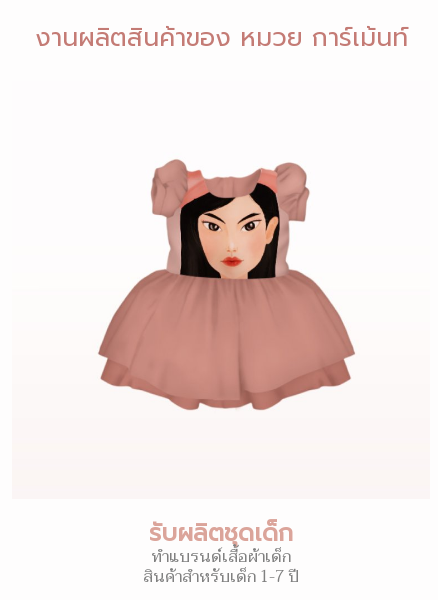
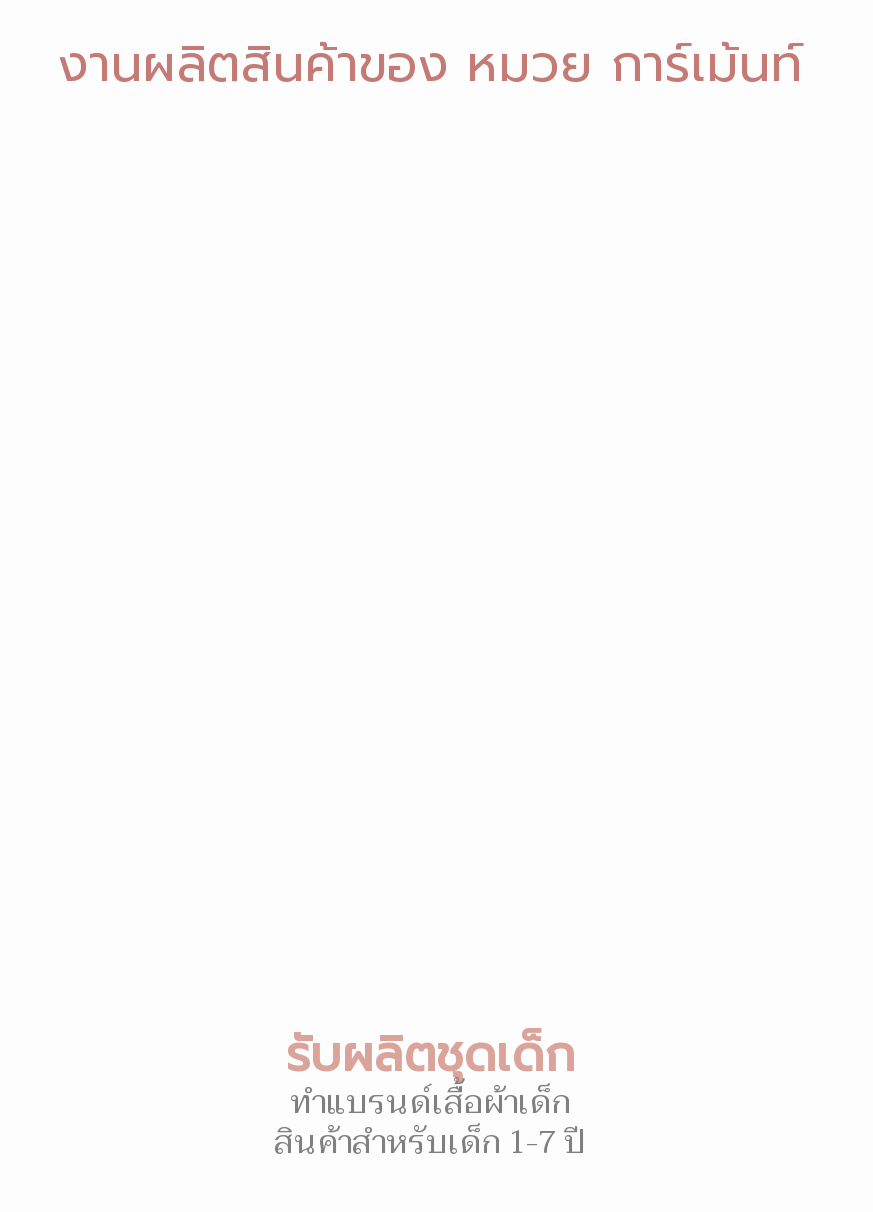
[98,159,356,411] [image] -> none

